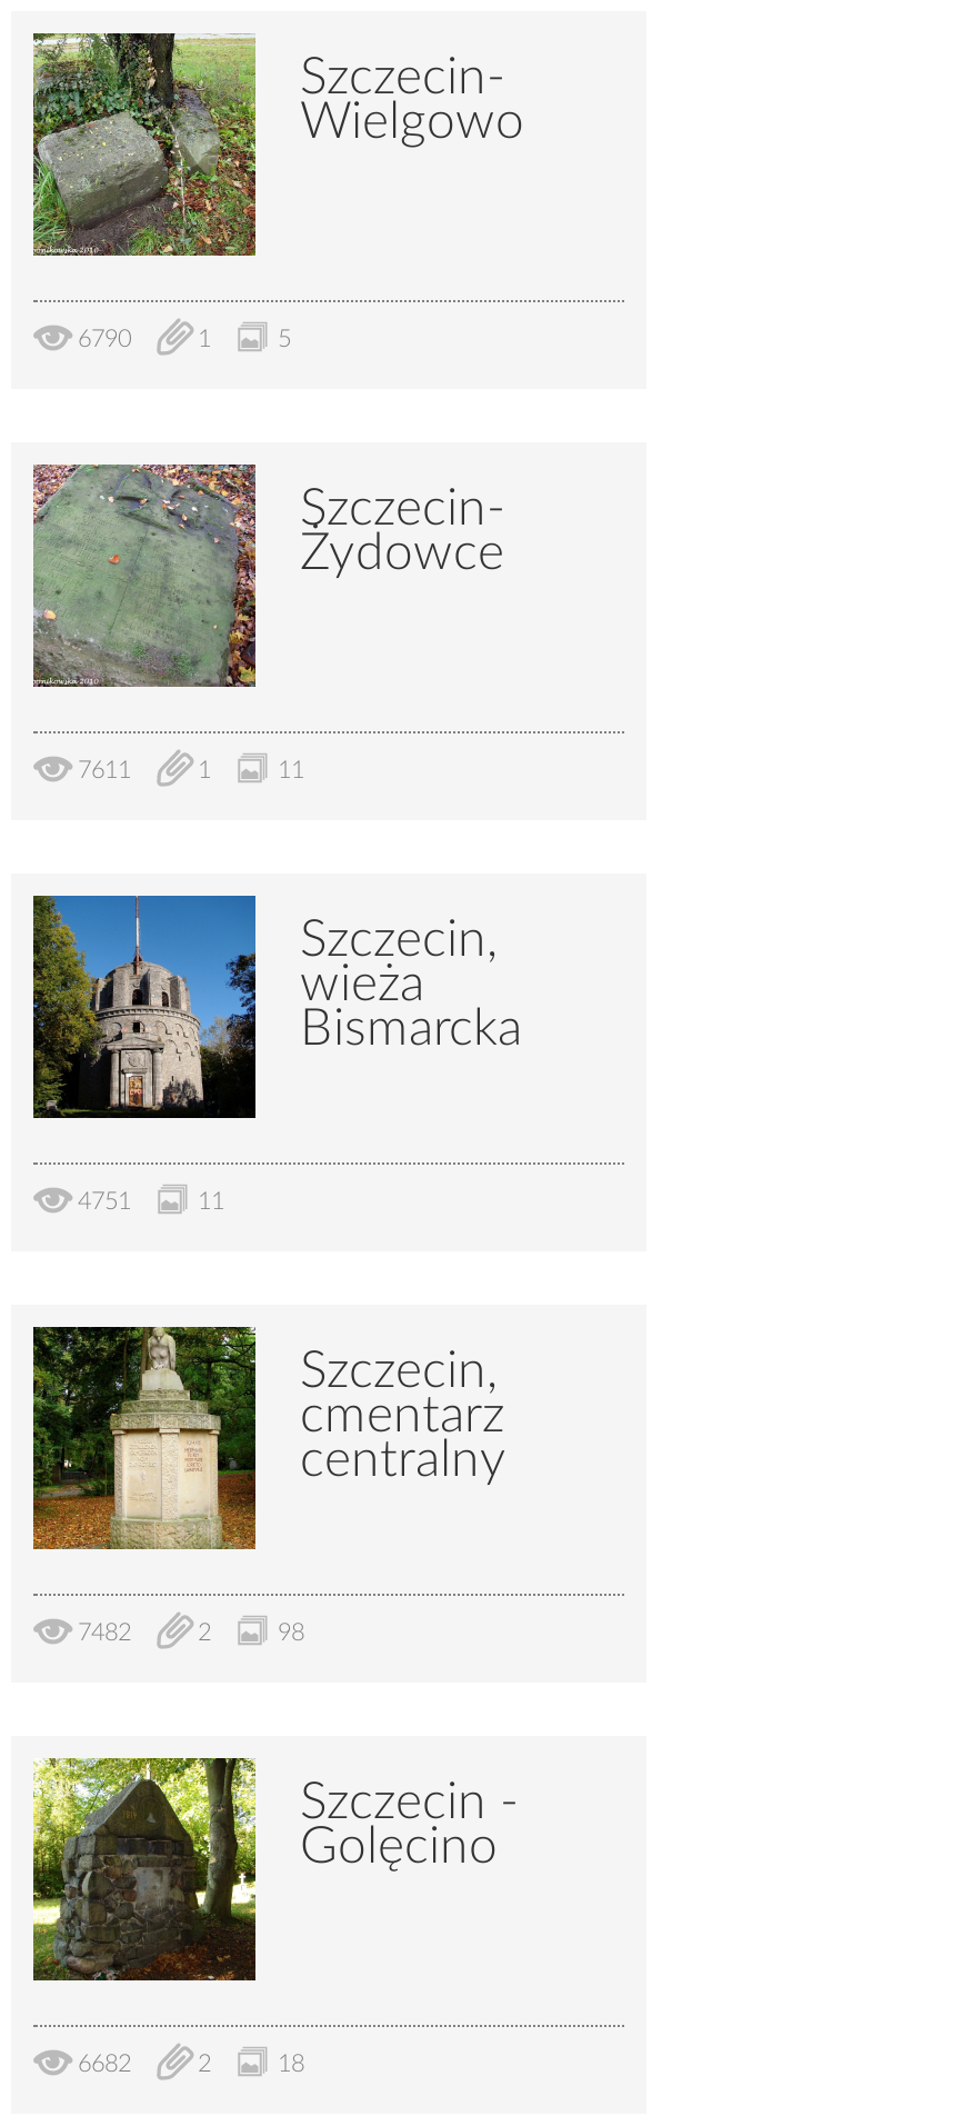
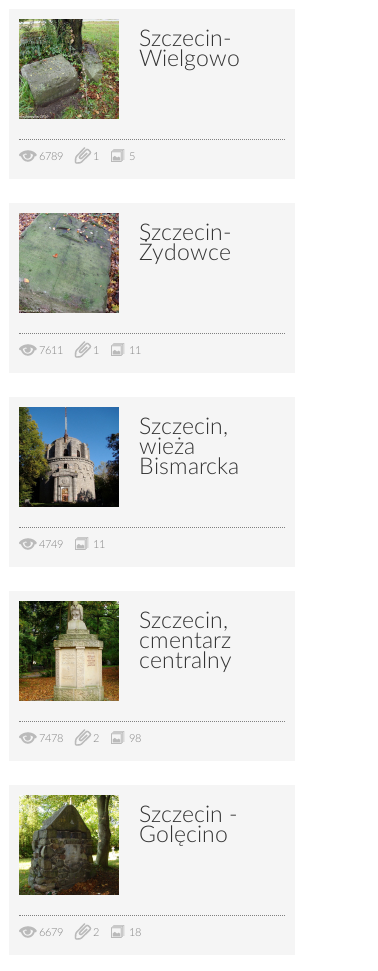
[78,327,131,351] 6790 -> [39,151,63,162] 6789
[78,1189,131,1214] 4751 -> [39,539,63,550] 4749
[78,1620,131,1645] 7482 -> [39,733,63,744] 7478
[78,2052,131,2076] 6682 -> [39,927,63,938] 6679

